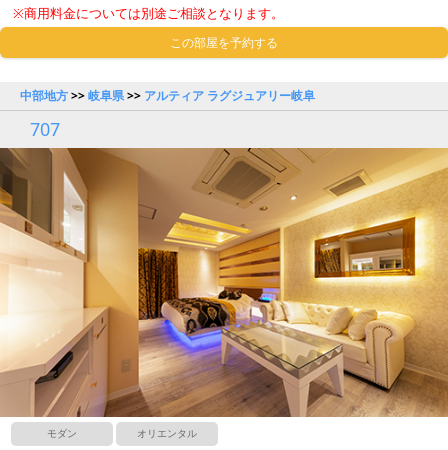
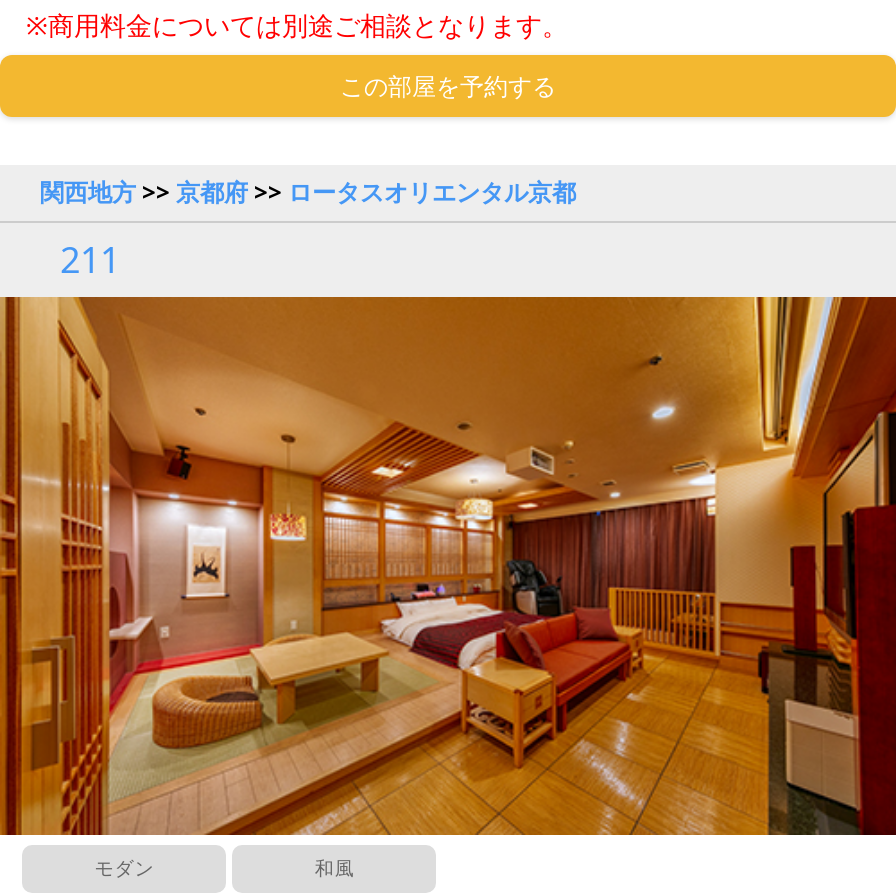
[20,87,315,104] 中部地方>>岐阜県>>アルティア ラグジュアリー岐阜 -> [40,175,576,209] 関西地方>>京都府>>ロータスオリエンタル京都
[30,117,60,141] 707 -> [60,235,120,283] 211
[3,147,445,440] [image] | オリエンタル -> [6,296,890,880] [image] | 和風

